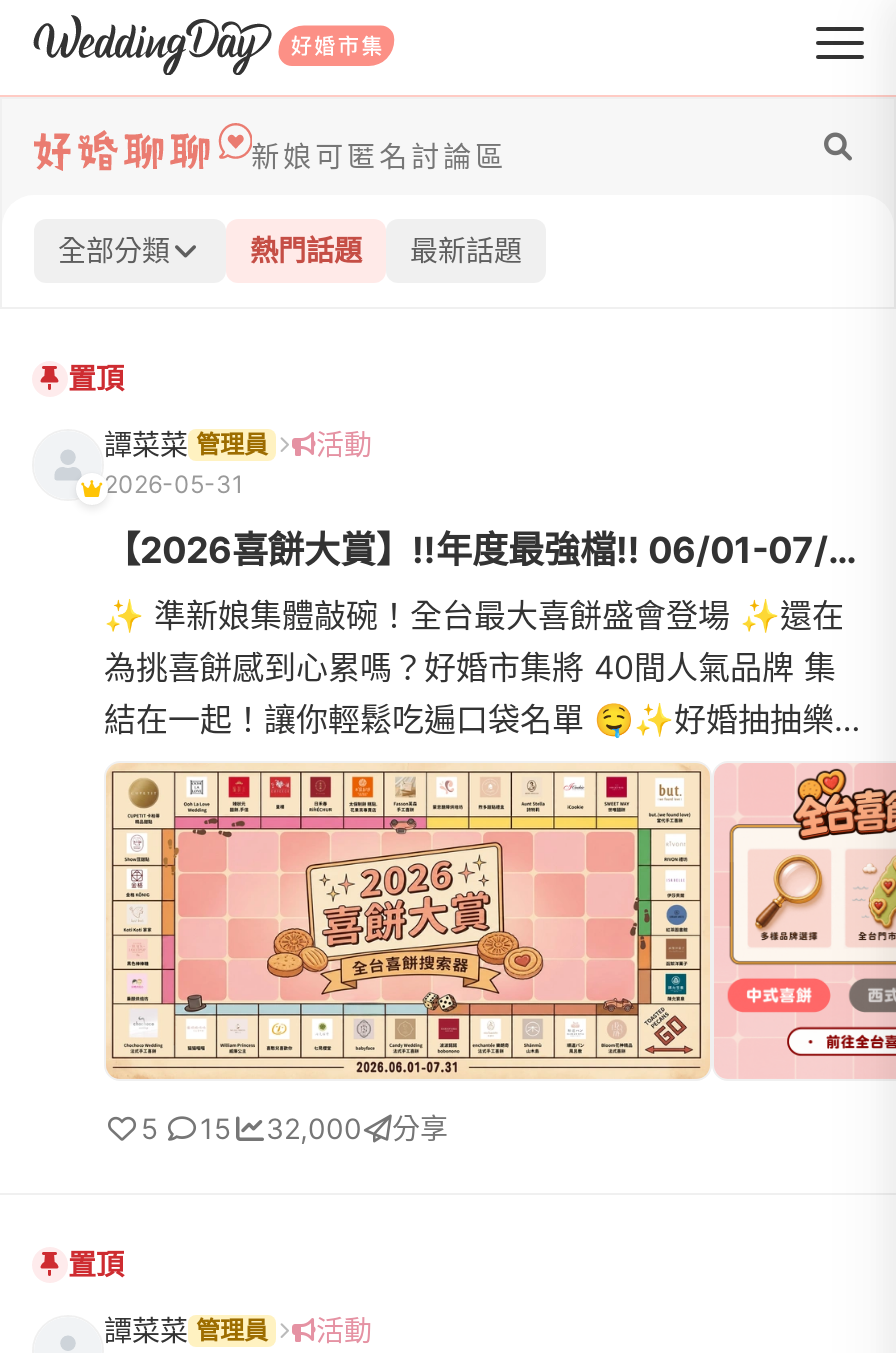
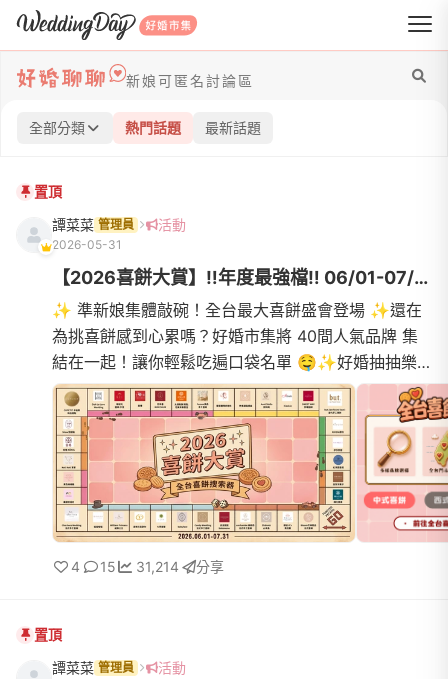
[141,1111,159,1145] 5 -> [70,558,79,575] 4
[266,1111,362,1145] 32,000 -> [135,558,178,575] 31,214

